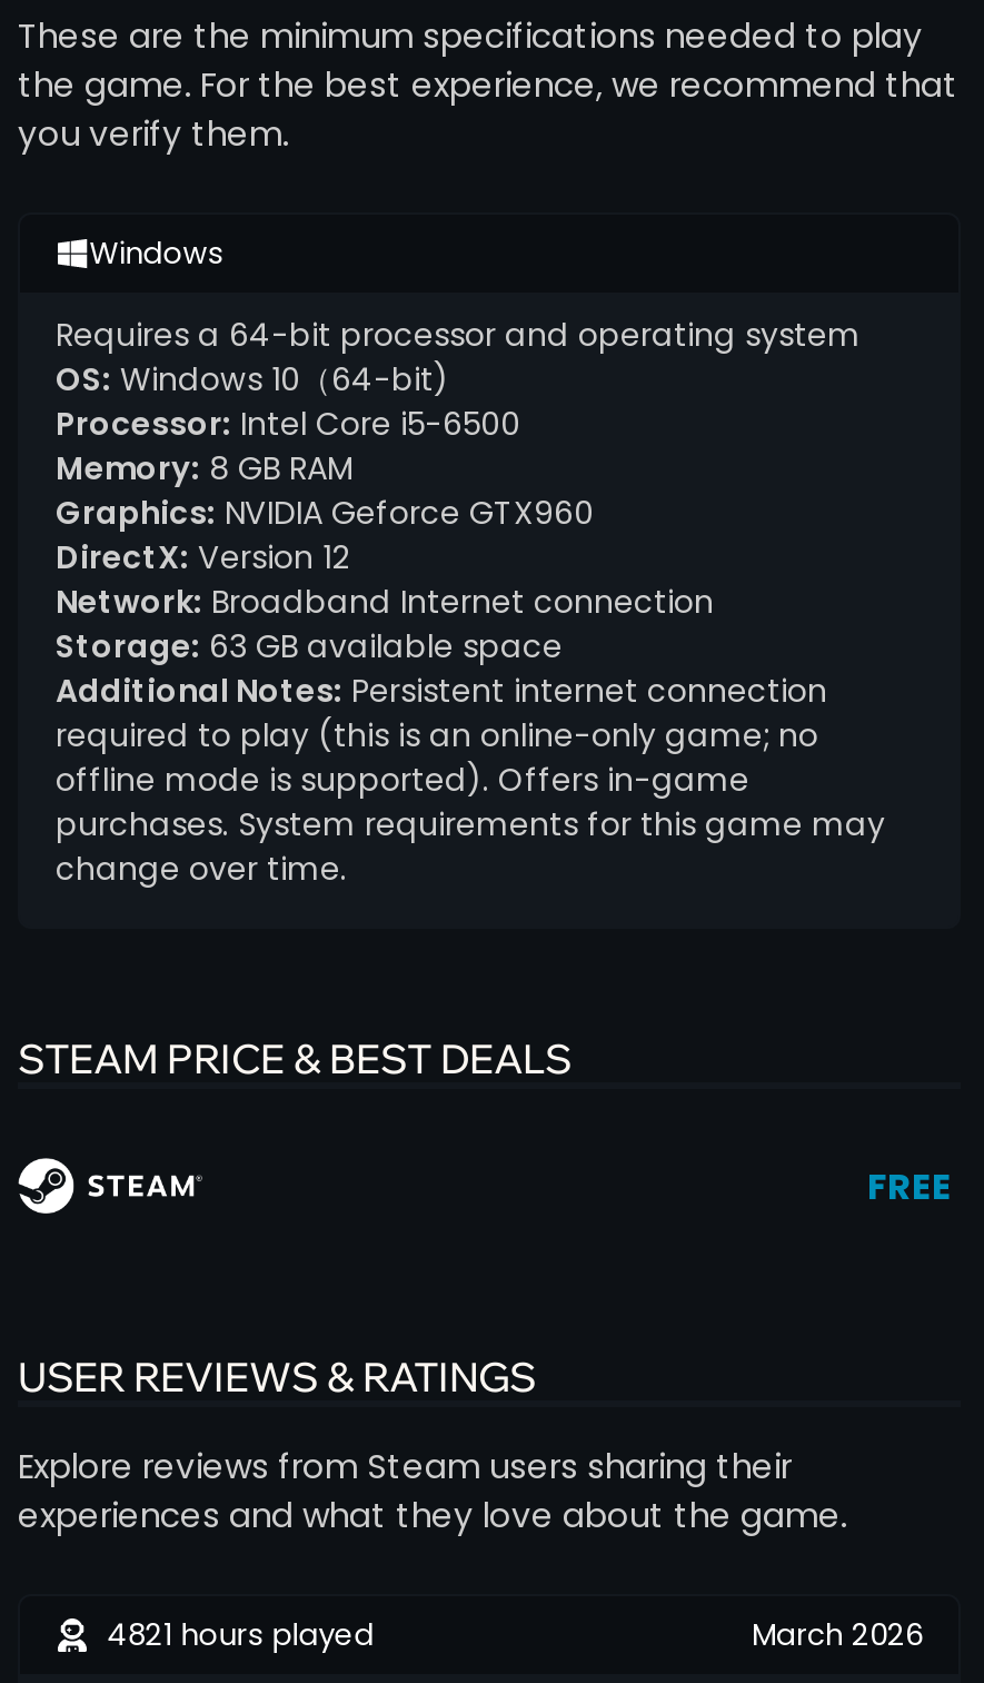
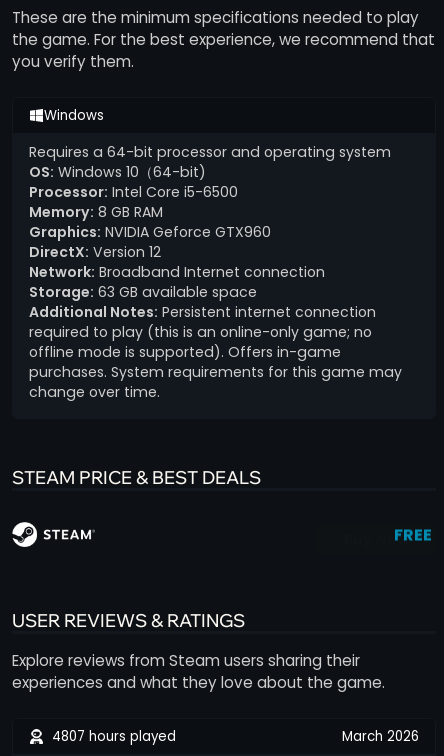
[107,1614,374,1657] 4821 hours played -> [52,727,176,746] 4807 hours played

